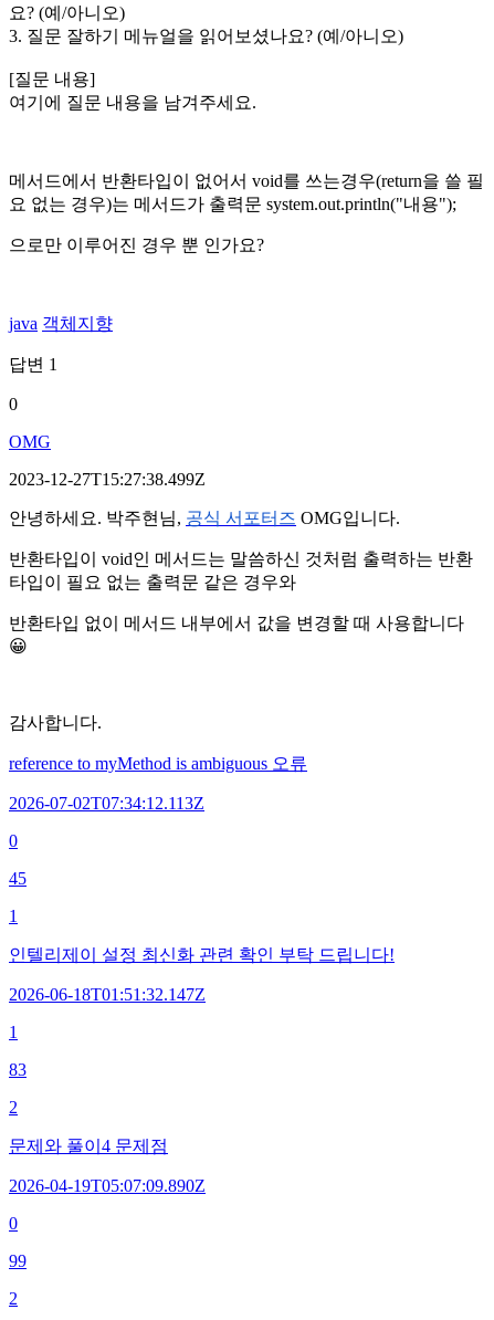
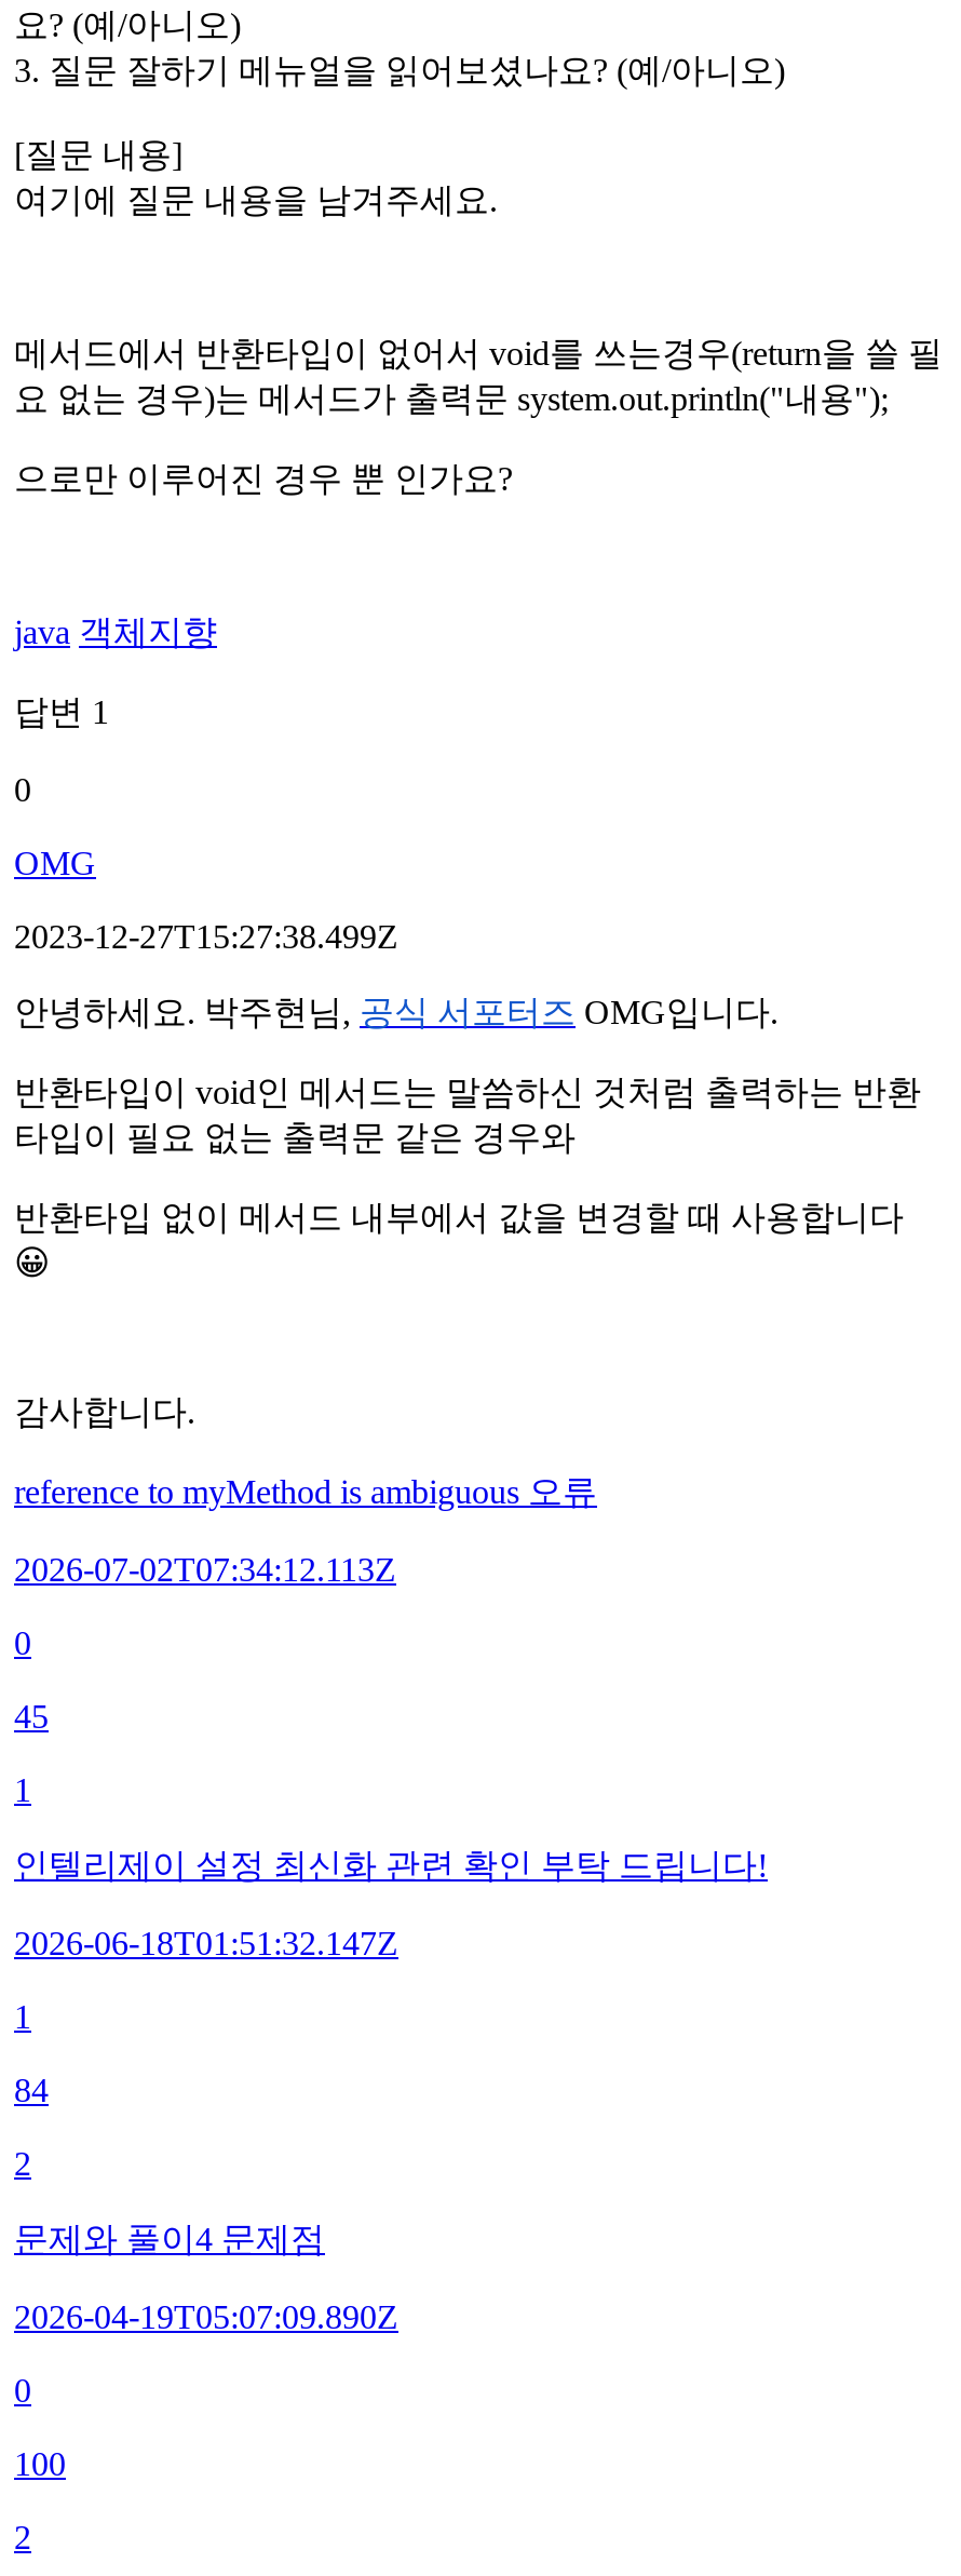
[9,1060,27,1079] 83 -> [14,2071,49,2108] 84
[9,1251,27,1270] 99 -> [14,2445,66,2482] 100

